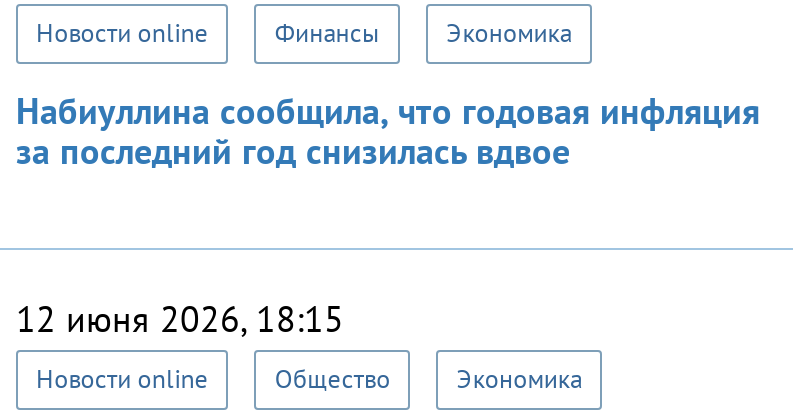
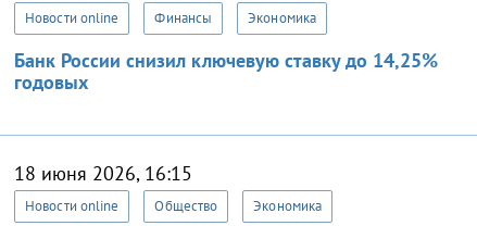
[16,87,760,173] Набиуллина сообщила, что годовая инфляция | за последний год снизилась вдвое -> [14,47,438,94] Банк России снизил ключевую ставку до 14,25% | годовых
[16,295,344,341] 12 июня 2026, 18:15 -> [14,160,192,185] 18 июня 2026, 16:15

